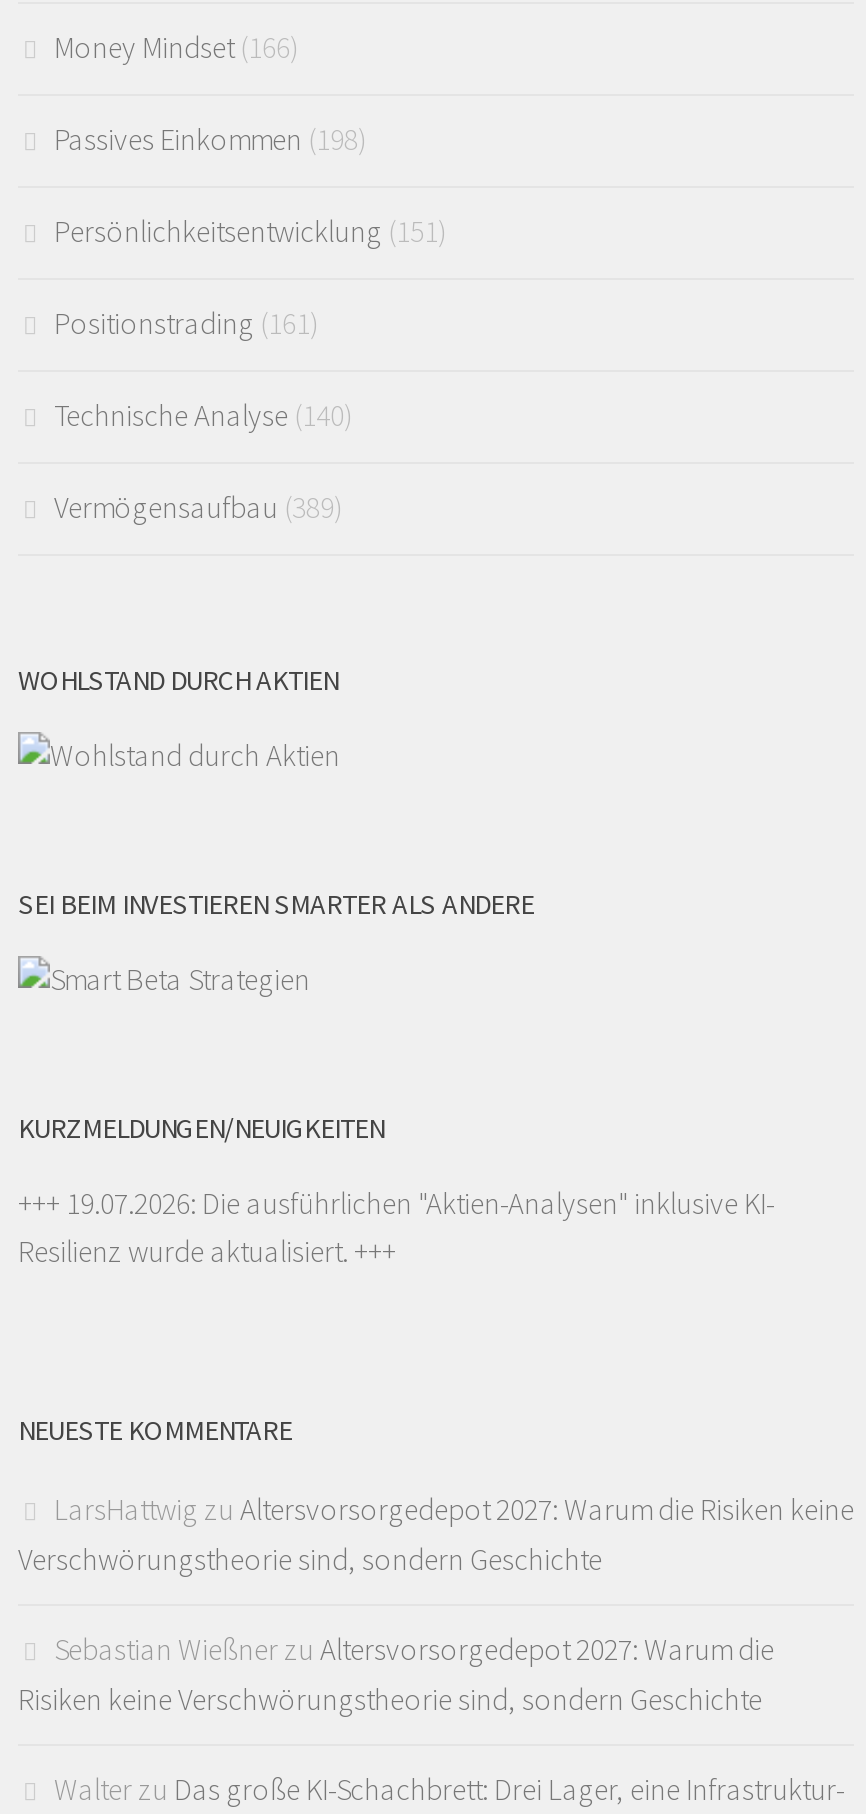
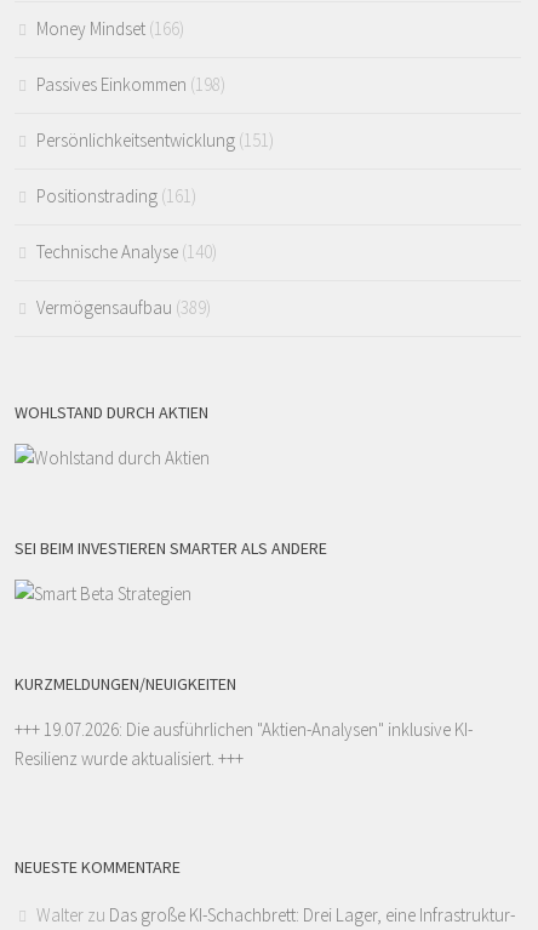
[18,1490,854,1718] LarsHattwig zu Altersvorsorgedepot 2027: Warum die Risiken keine | Verschwörungstheorie sind, sondern Geschichte | Sebastian Wießner zu Altersvorsorgedepot 2027: Warum die | Risiken keine Verschwörungstheorie sind, sondern Geschichte -> none

